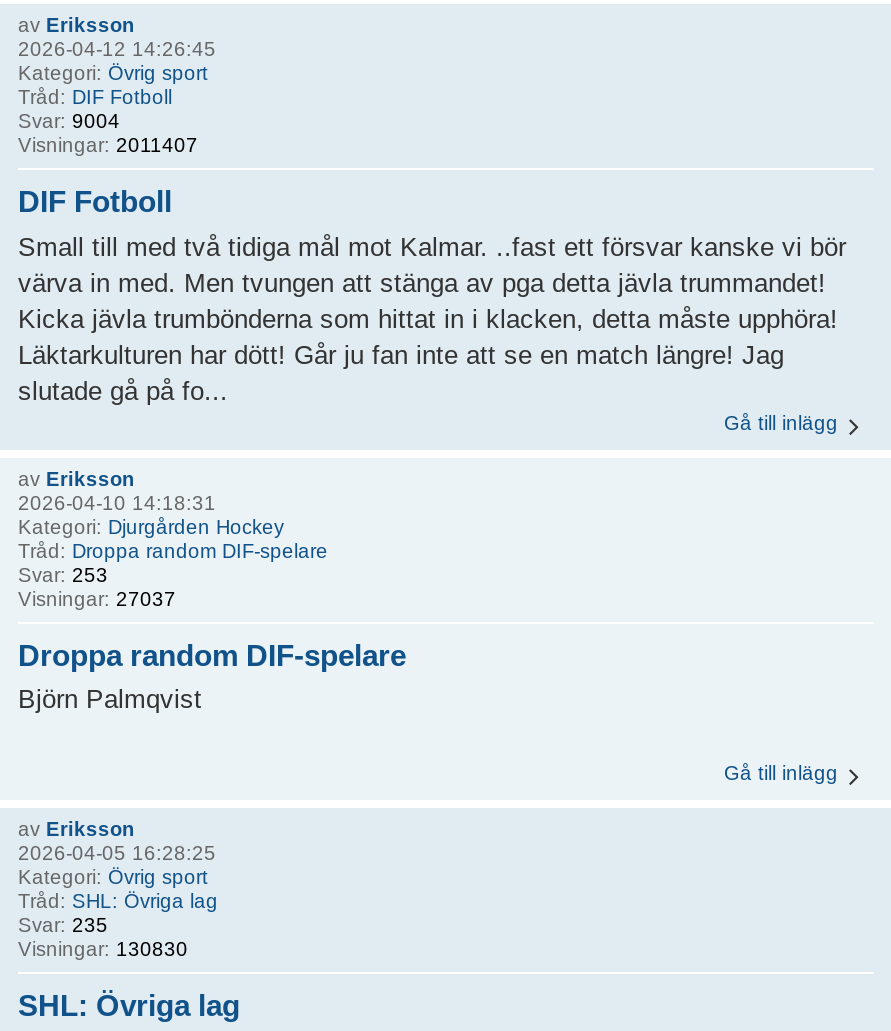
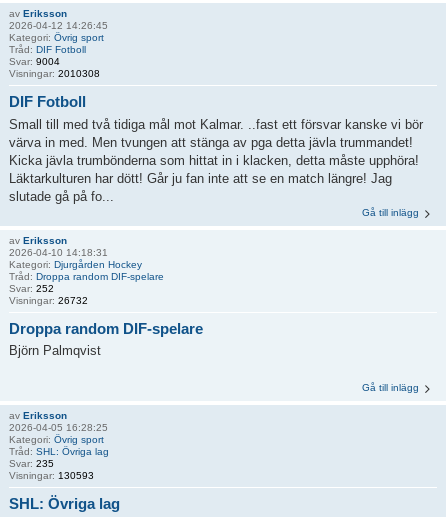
[18,134,198,156] Visningar: 2011407 -> [9,68,100,79] Visningar: 2010308
[18,563,108,585] Svar: 253 -> [9,283,54,294] Svar: 252
[18,587,176,609] Visningar: 27037 -> [9,295,88,306] Visningar: 26732
[18,938,188,960] Visningar: 130830 -> [9,470,94,481] Visningar: 130593

